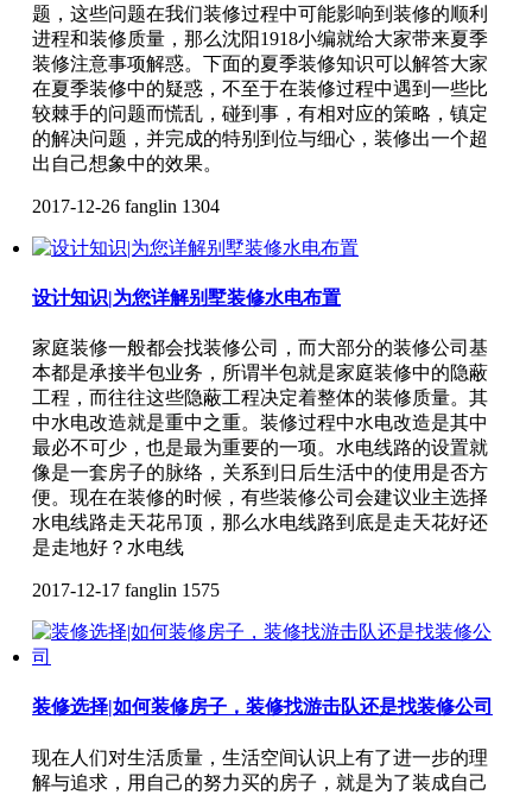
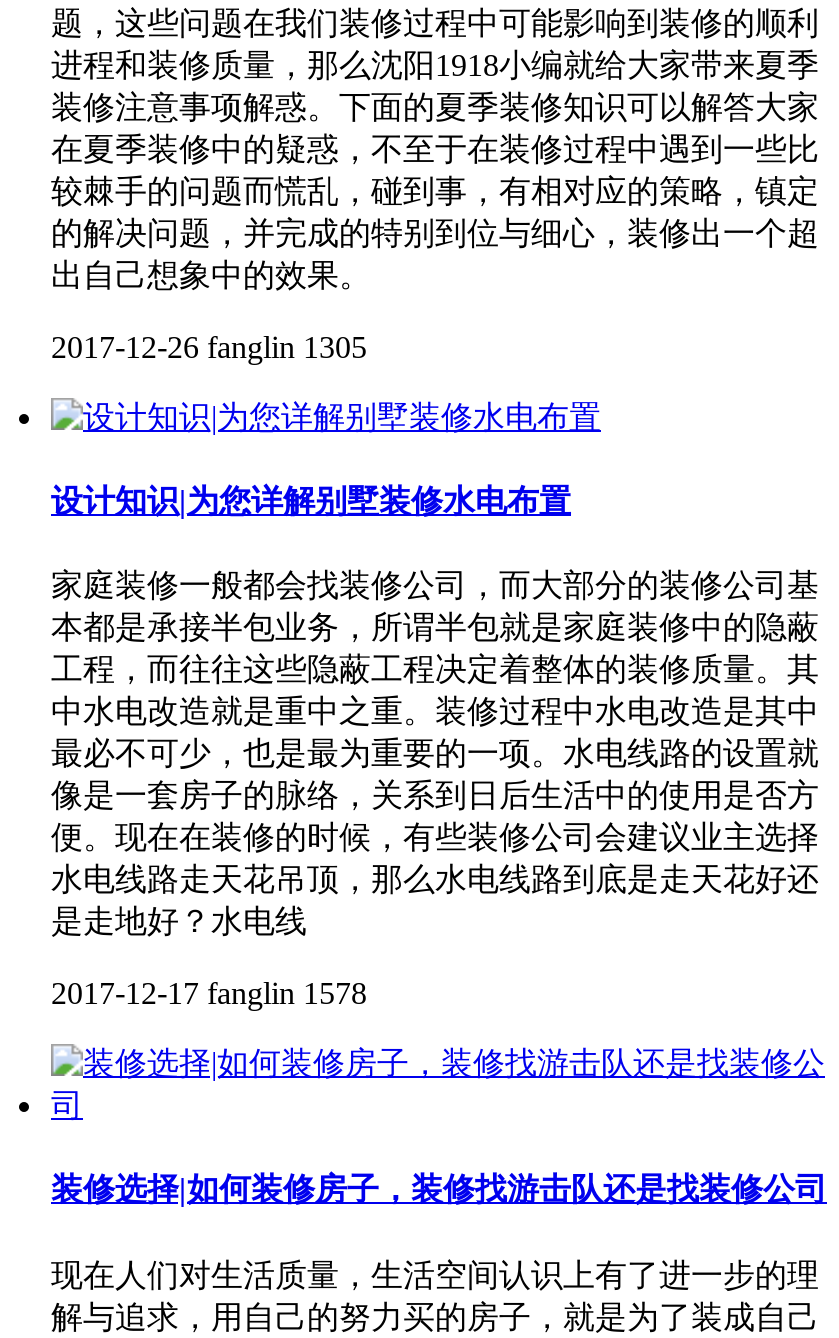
[32,196,220,216] 2017-12-26 fanglin 1304 -> [51,329,367,363] 2017-12-26 fanglin 1305
[32,580,220,600] 2017-12-17 fanglin 1575 -> [51,976,367,1010] 2017-12-17 fanglin 1578

